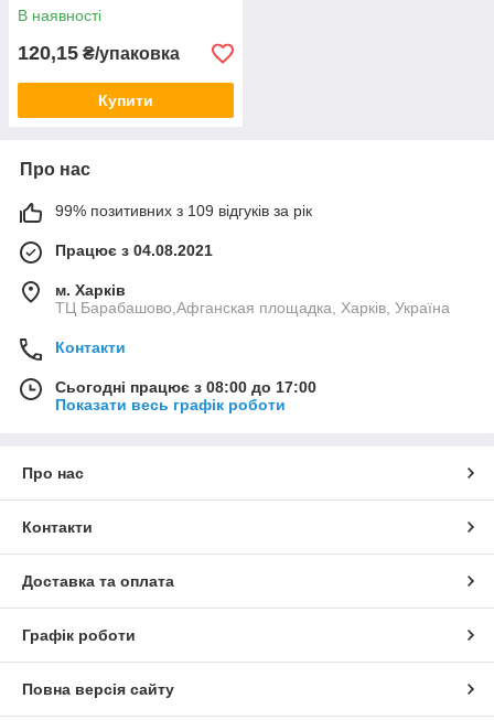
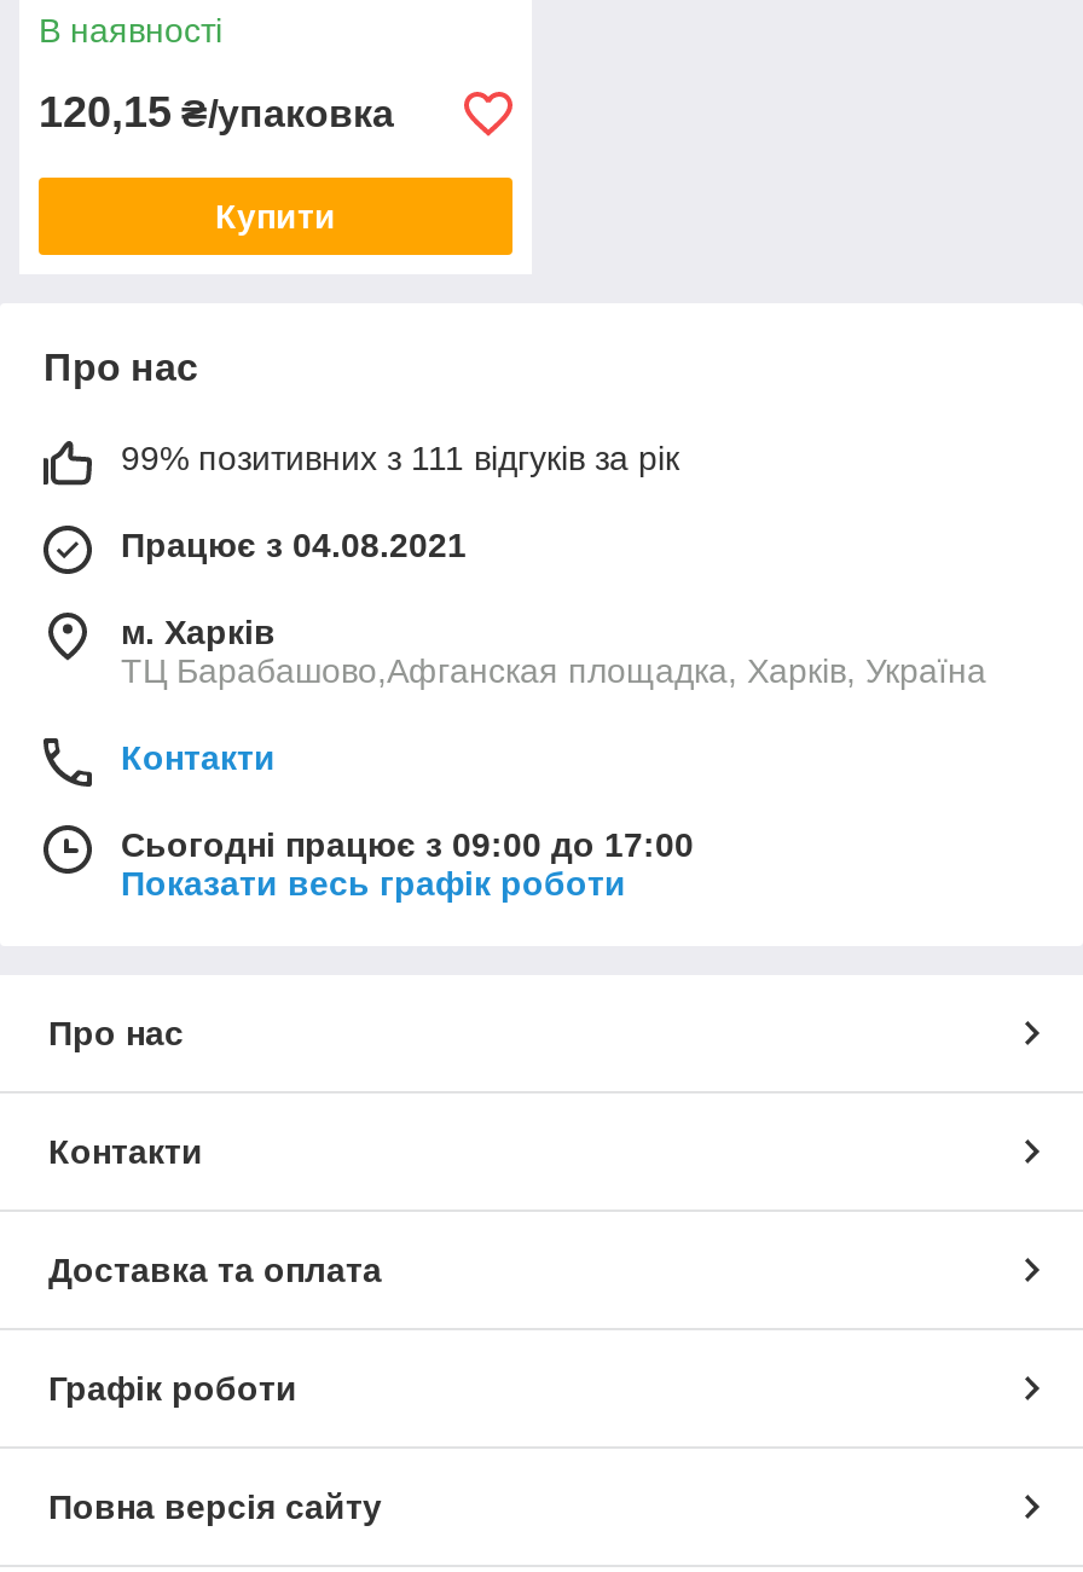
[55,202,312,219] 99% позитивних з 109 відгуків за рік -> [121,439,679,477] 99% позитивних з 111 відгуків за рік
[55,378,316,396] Сьогодні працює з 08:00 до 17:00 -> [121,825,694,864] Сьогодні працює з 09:00 до 17:00

